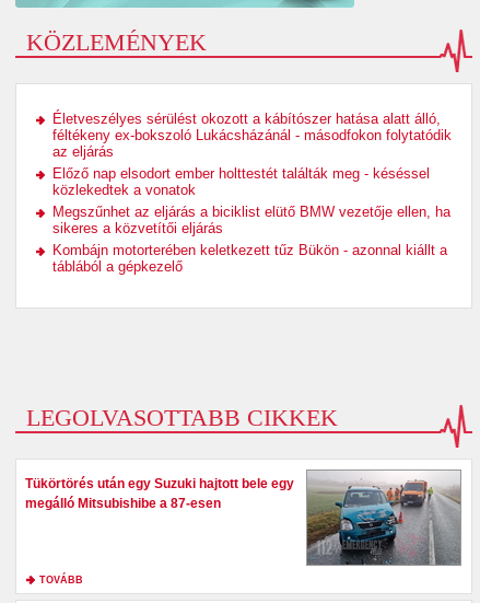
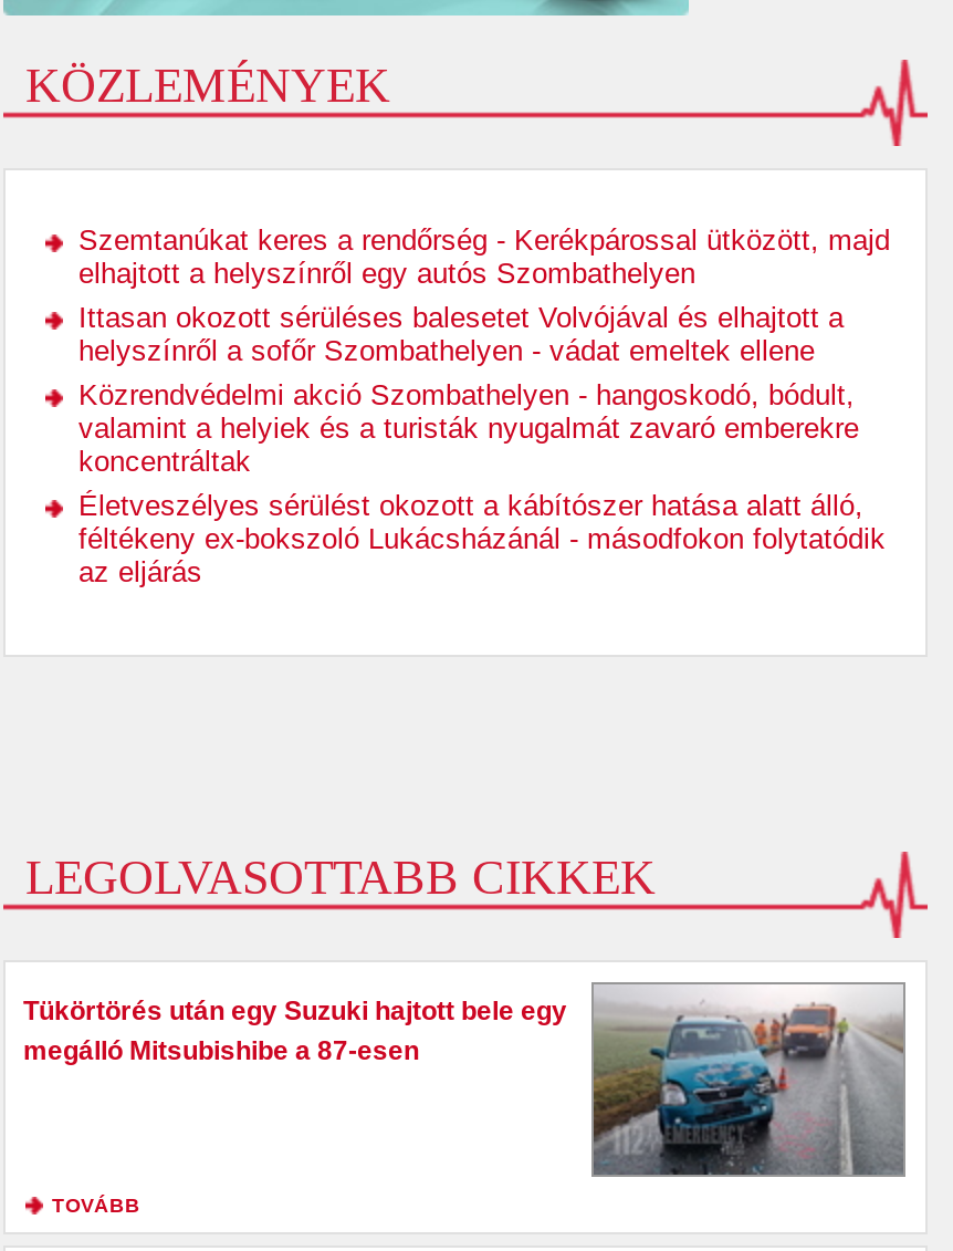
none -> [78,224,890,478] Szemtanúkat keres a rendőrség - Kerékpárossal ütközött, majd | elhajtott a helyszínről egy autós Szombathelyen | Ittasan okozott sérüléses balesetet Volvójával és elhajtott a | helyszínről a sofőr Szombathelyen - vádat emeltek ellene | Közrendvédelmi akció Szombathelyen - hangoskodó, bódult, | valamint a helyiek és a turisták nyugalmát zavaró emberekre | koncentráltak
moved [52,111,452,160] -> [78,489,886,589]: Életveszélyes sérülést okozott a kábítószer hatása alatt álló, | féltékeny ex-bokszoló Lukácsházánál - másodfokon folytatódik | az eljárás
[52,165,450,275] Előző nap elsodort ember holttestét találták meg - késéssel | közlekedtek a vonatok | Megszűnhet az eljárás a biciklist elütő BMW vezetője ellen, ha | sikeres a közvetítői eljárás | Kombájn motorterében keletkezett tűz Bükön - azonnal kiállt a | táblából a gépkezelő -> none

